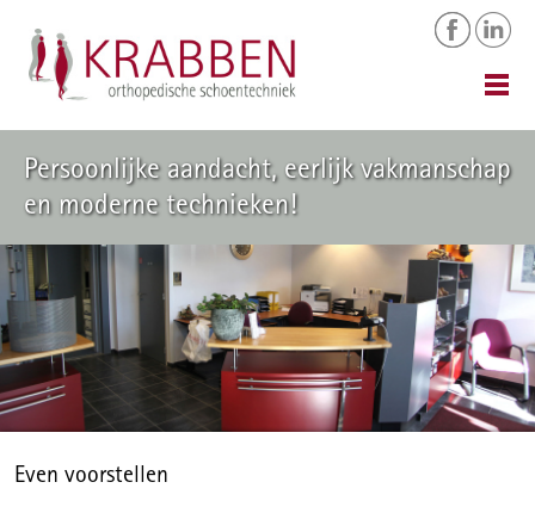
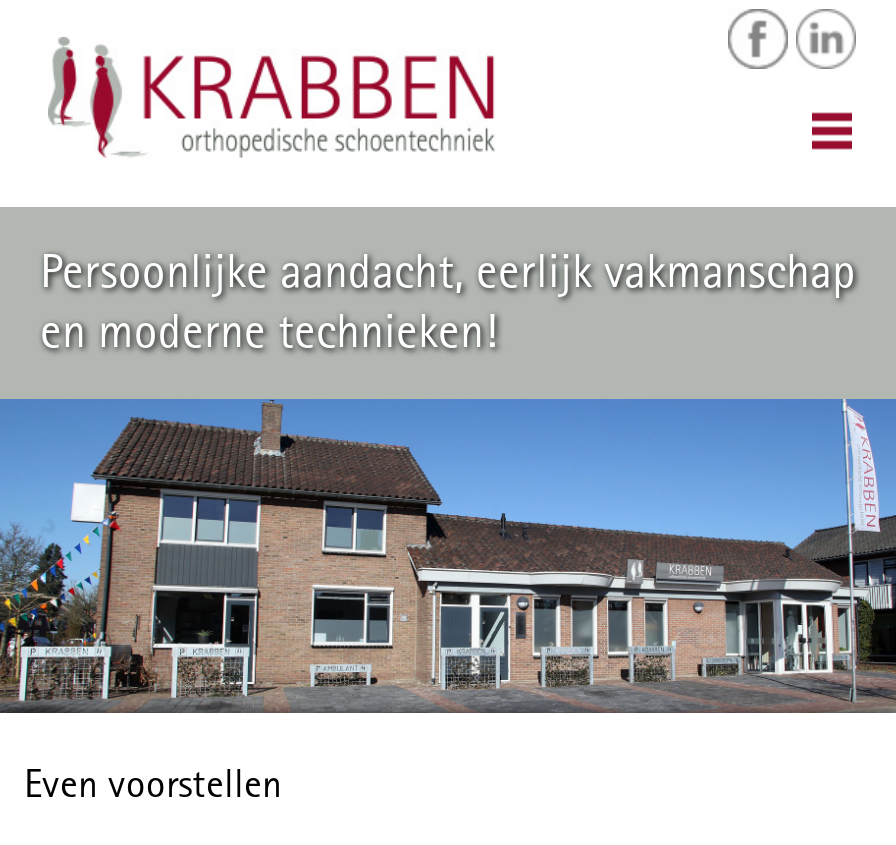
[4,243,531,432] [image] -> [6,397,890,713] [image]

